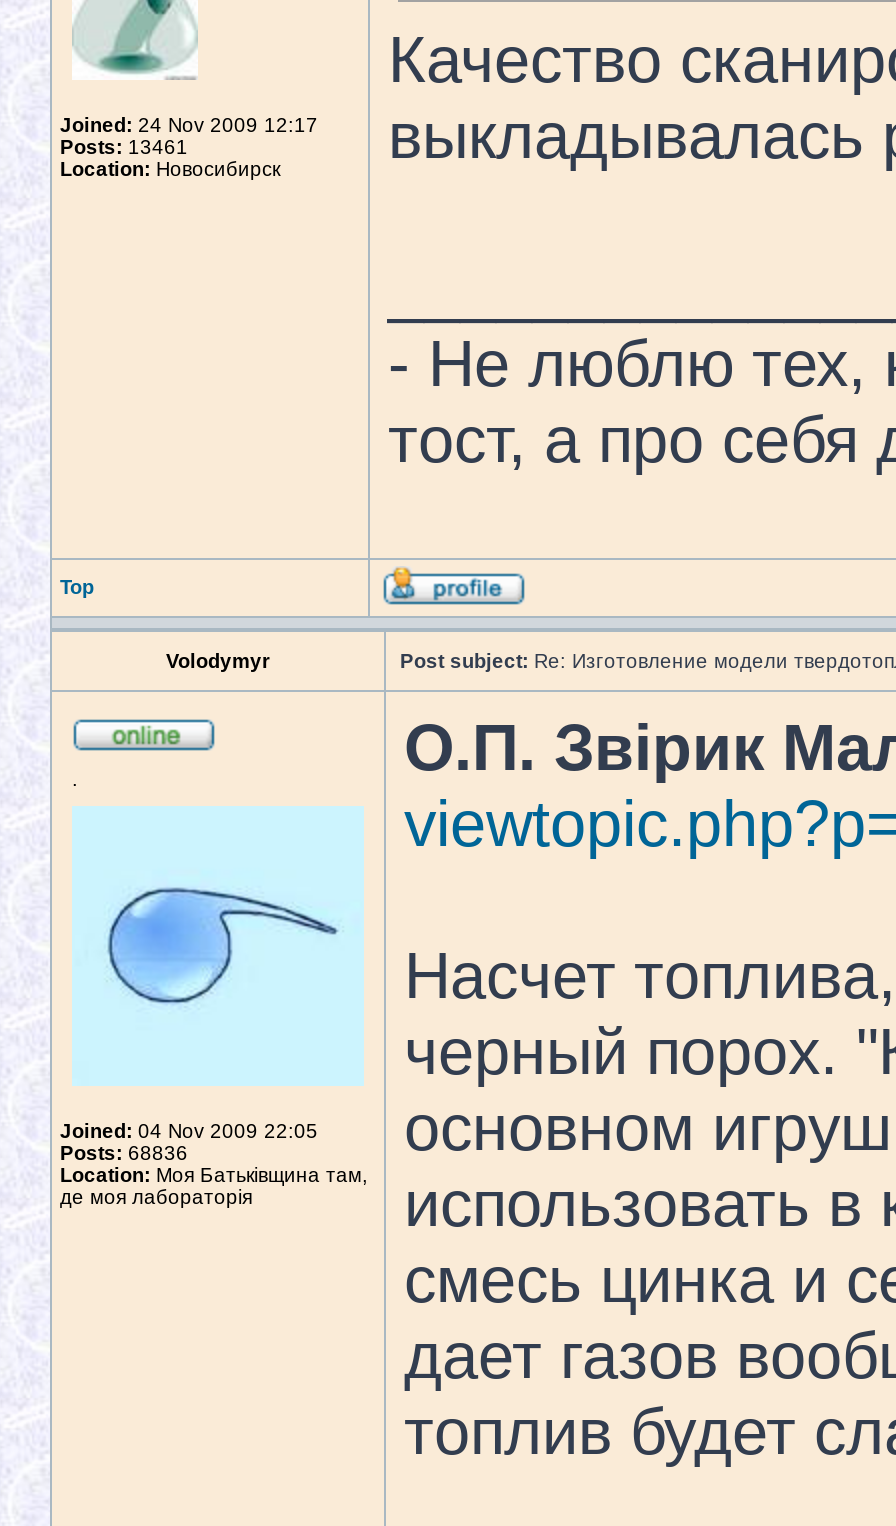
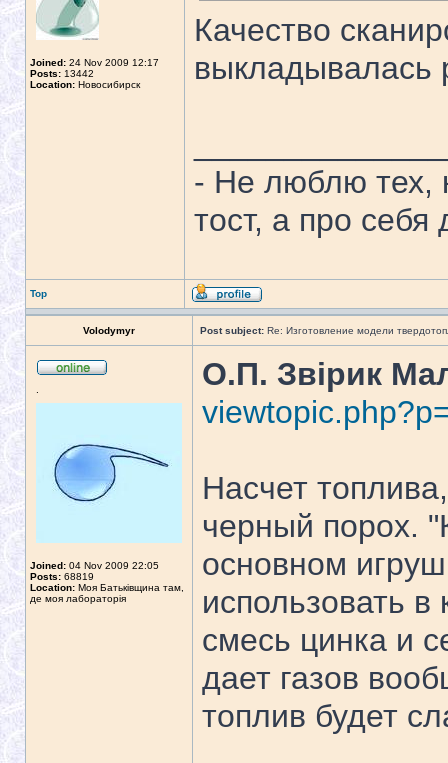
[60,136,188,158] Posts: 13461 -> [30,68,94,79] Posts: 13442
[60,1142,188,1164] Posts: 68836 -> [30,571,94,582] Posts: 68819

